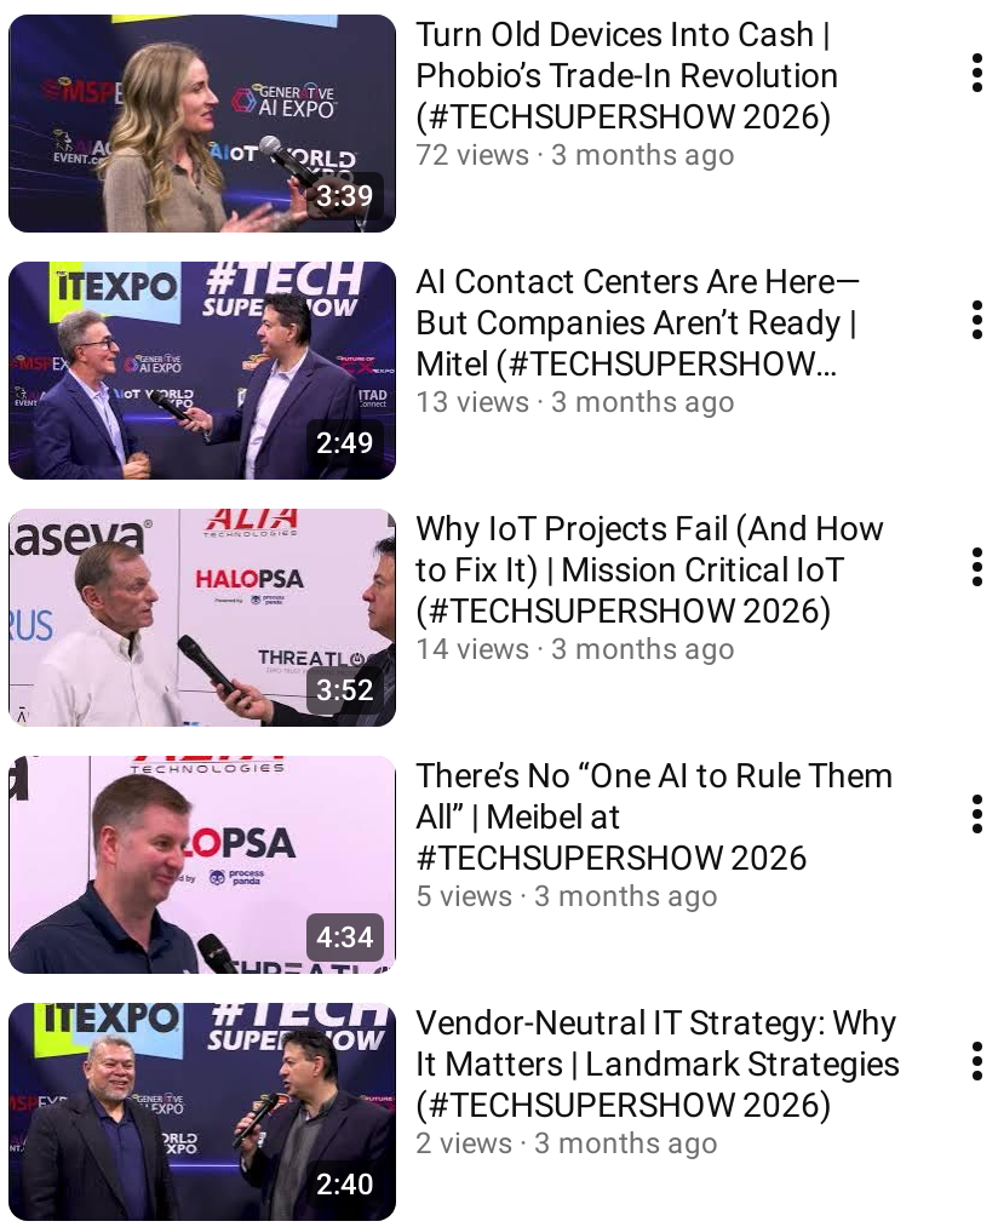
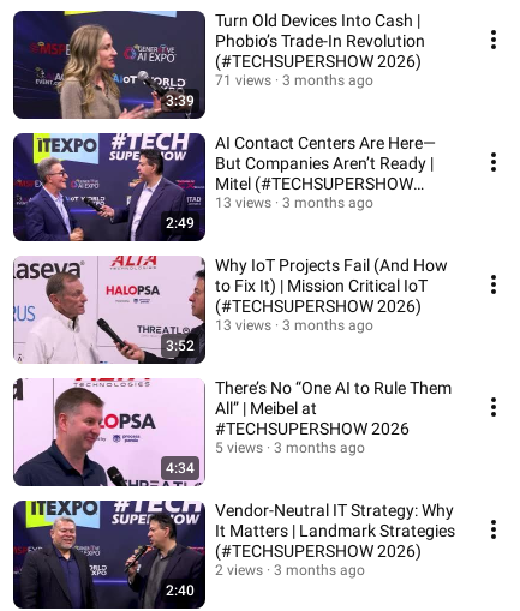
[415,138,735,172] 72 views 3 months ago -> [215,72,373,89] 71 views 3 months ago
[415,632,735,666] 14 views 3 months ago -> [215,317,373,334] 13 views 3 months ago

